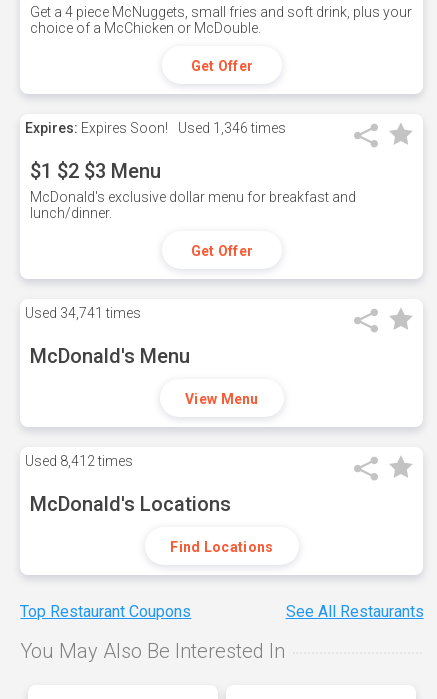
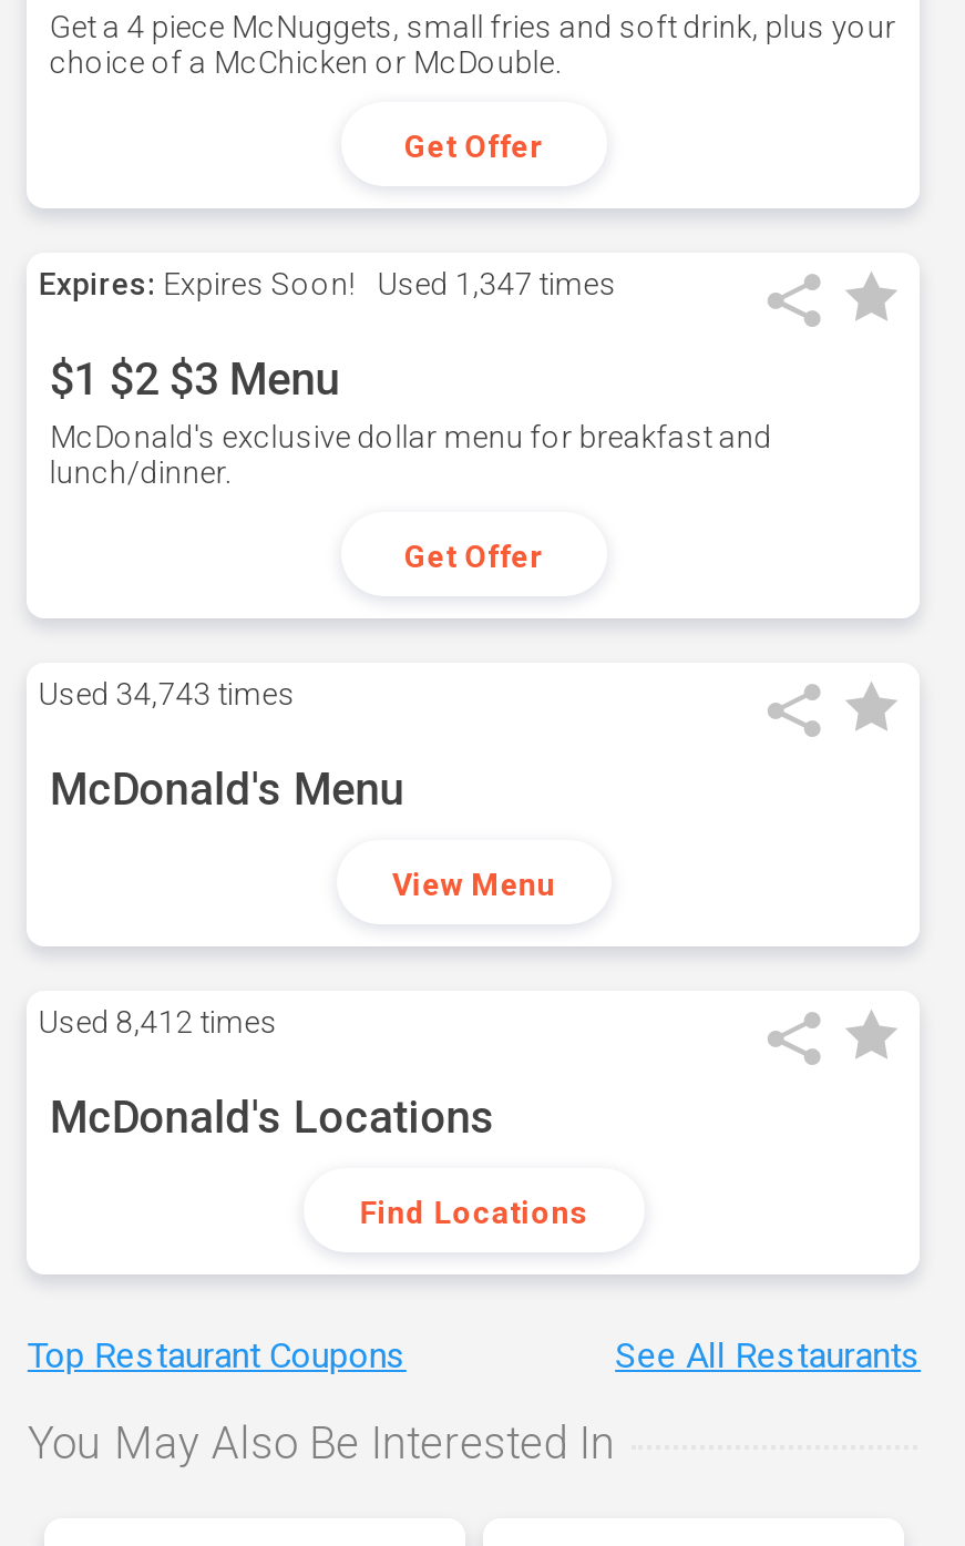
[25,120,286,136] Expires: Expires Soon! Used 1,346 times -> [39,266,617,301] Expires: Expires Soon! Used 1,347 times
[25,305,141,321] Used 34,741 times -> [39,676,296,711] Used 34,743 times

